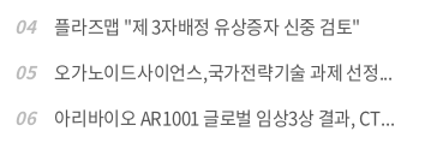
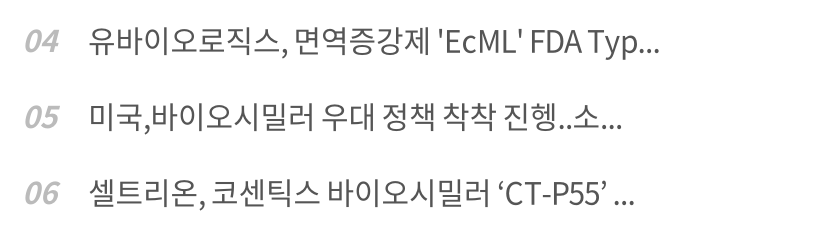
[54,14,360,40] 플라즈맵 "제 3자배정 유상증자 신중 검토" -> [88,19,660,63] 유바이오로직스, 면역증강제 'EcML' FDA Typ...
[54,59,392,86] 오가노이드사이언스,국가전략기술 과제 선정... -> [88,95,622,139] 미국,바이오시밀러 우대 정책 착착 진헹..소...
[54,105,394,131] 아리바이오 AR1001 글로벌 임상3상 결과, CT... -> [88,171,635,215] 셀트리온, 코센틱스 바이오시밀러 ‘CT-P55’ ...

